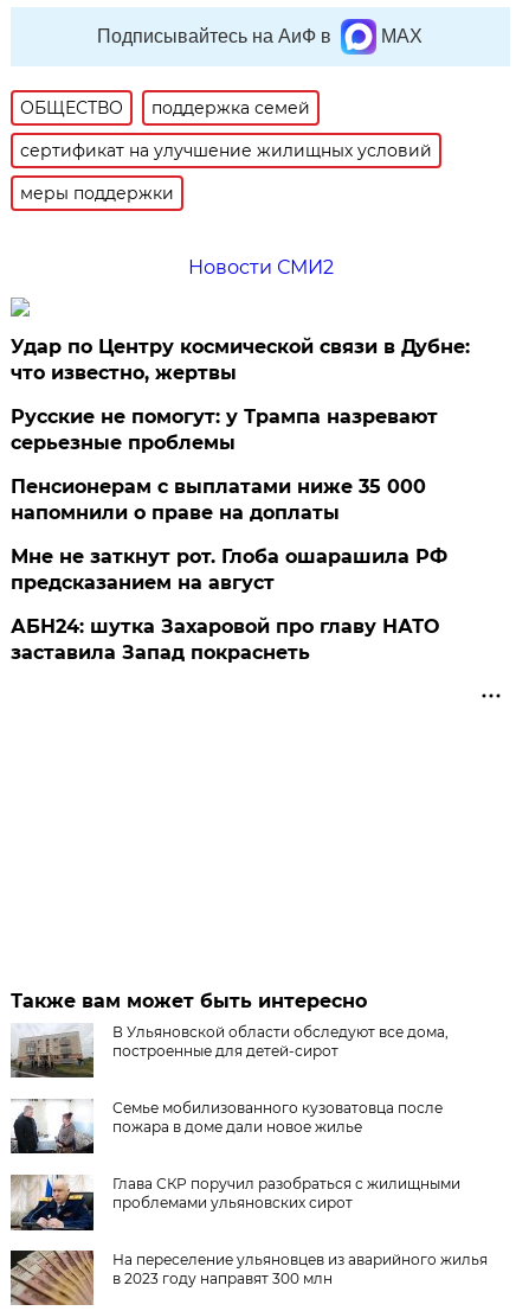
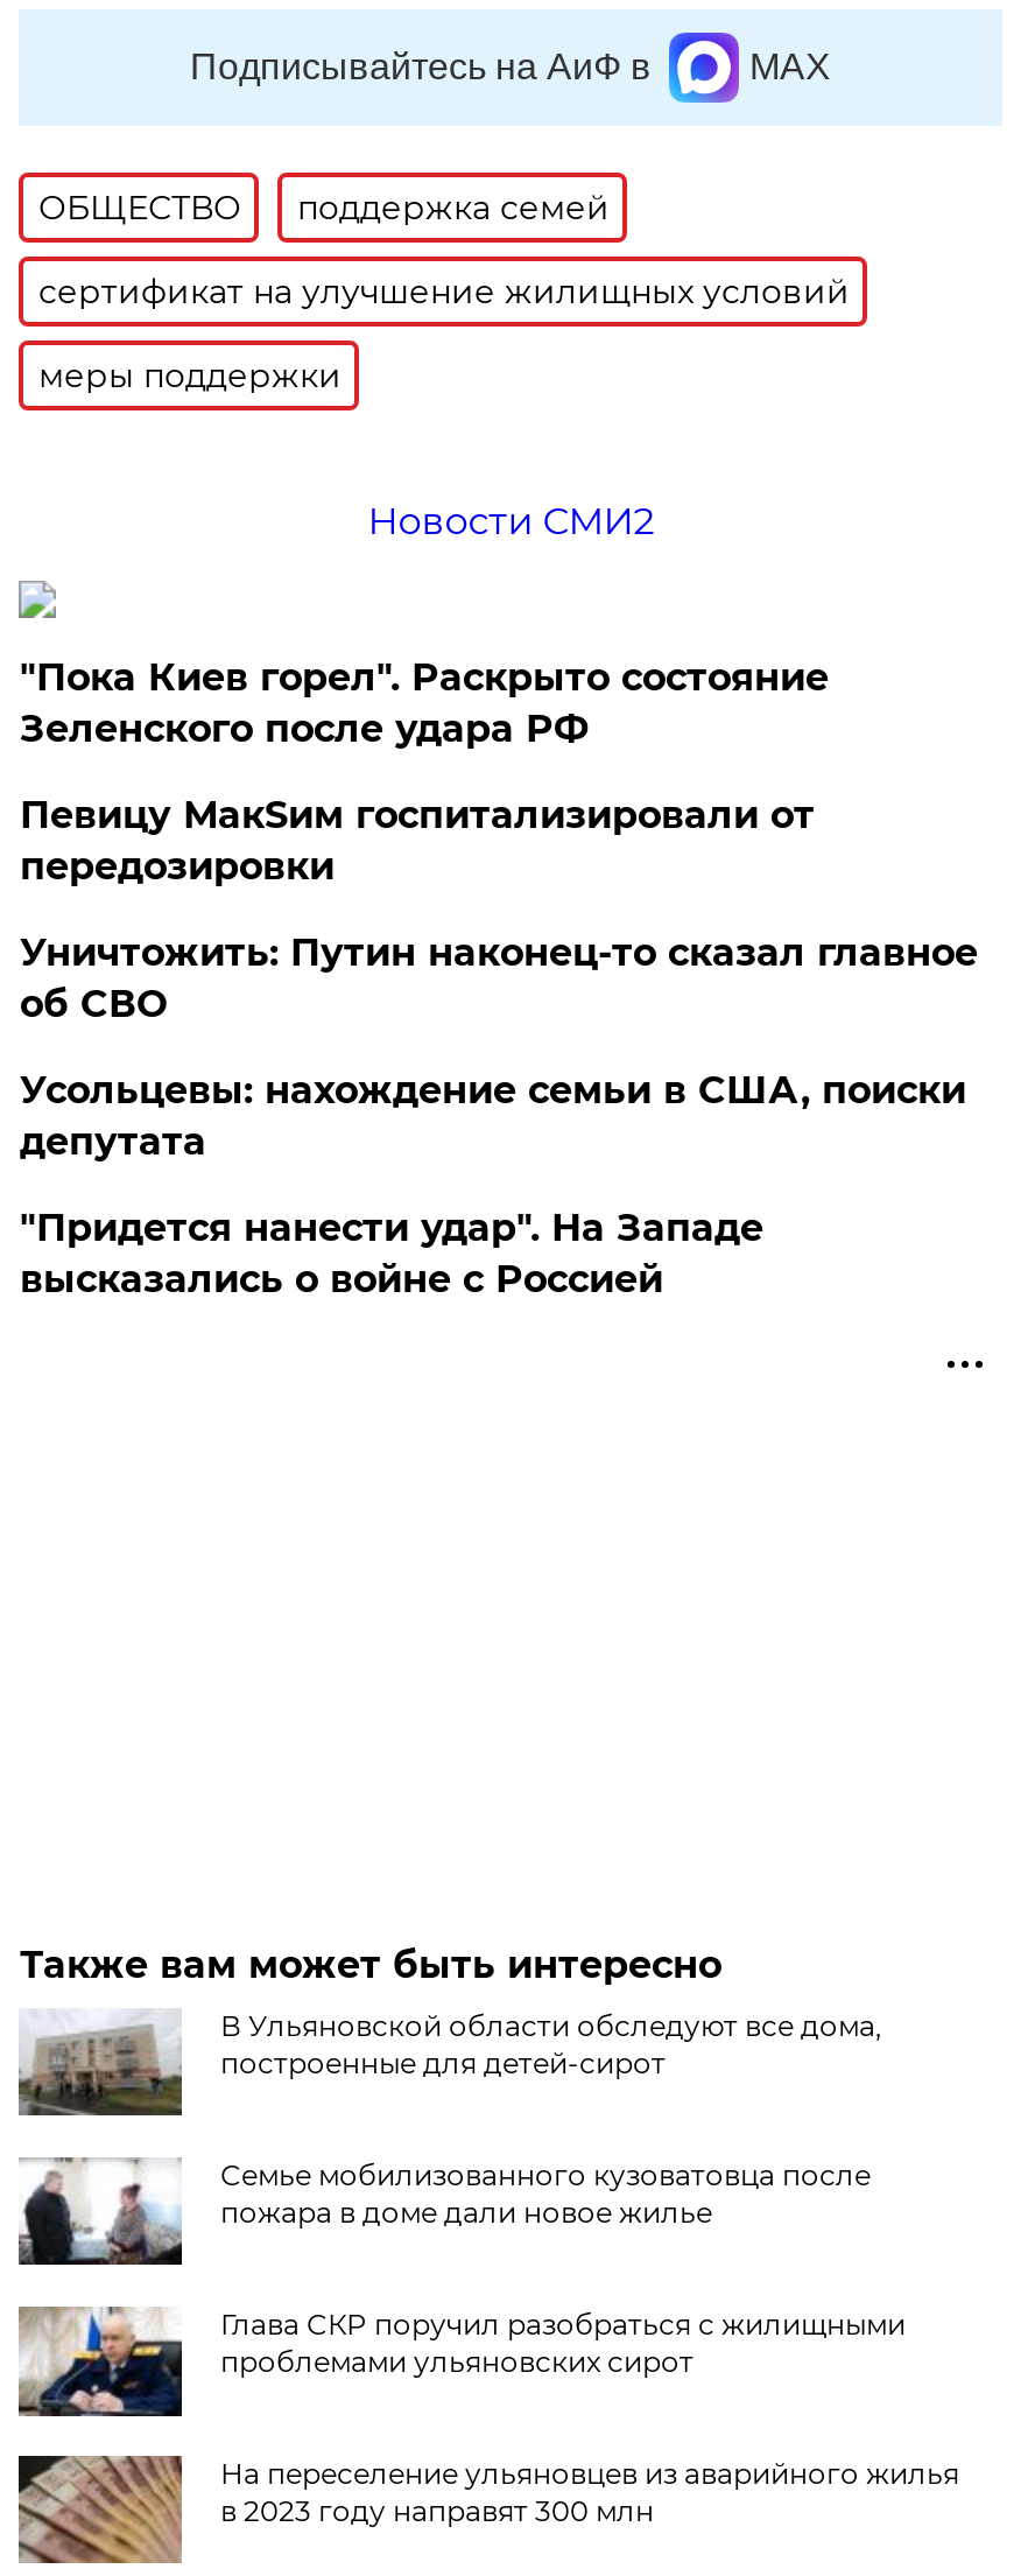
[11,335,470,384] Удар по Центру космической связи в Дубне: | что известно, жертвы -> [20,655,828,751] "Пока Киев горел". Раскрыто состояние | Зеленского после удара РФ
[11,405,438,454] Русские не помогут: у Трампа назревают | серьезные проблемы -> [20,793,814,889] Певицу МакSим госпитализировали от | передозировки
[11,475,427,524] Пенсионерам с выплатами ниже 35 000 | напомнили о праве на доплаты -> [20,931,978,1026] Уничтожить: Путин наконец-то сказал главное | об СВО
[11,545,448,594] Мне не заткнут рот. Глоба ошарашила РФ | предсказанием на август -> [20,1068,966,1164] Усольцевы: нахождение семьи в США, поиски | депутата
[11,615,440,664] АБН24: шутка Захаровой про главу НАТО | заставила Запад покраснеть -> [20,1206,763,1301] "Придется нанести удар". На Западе | высказались о войне с Россией

